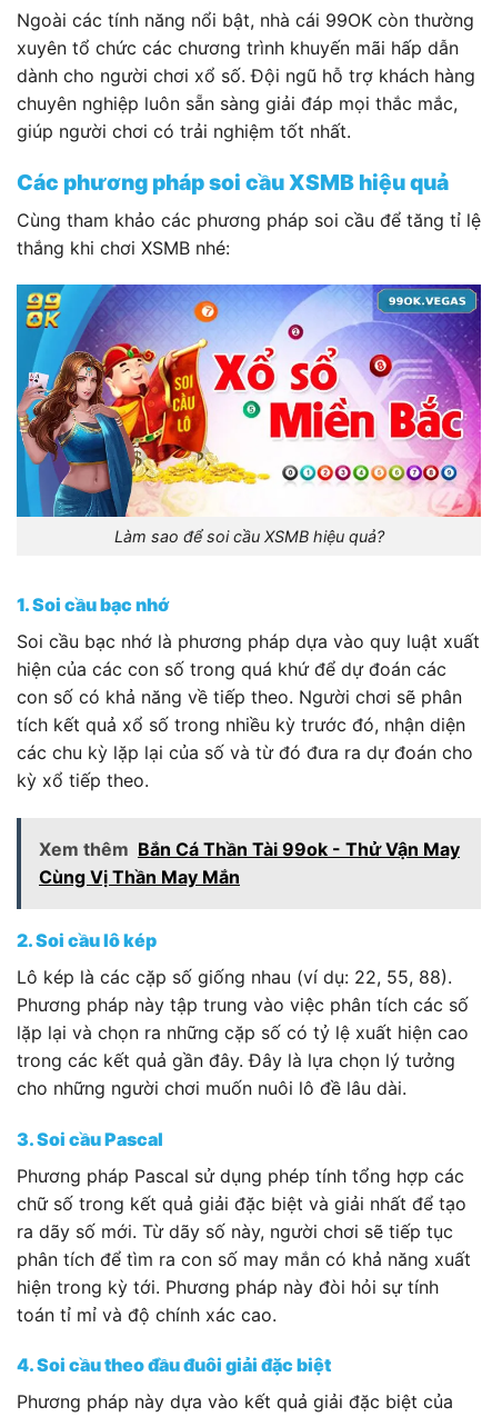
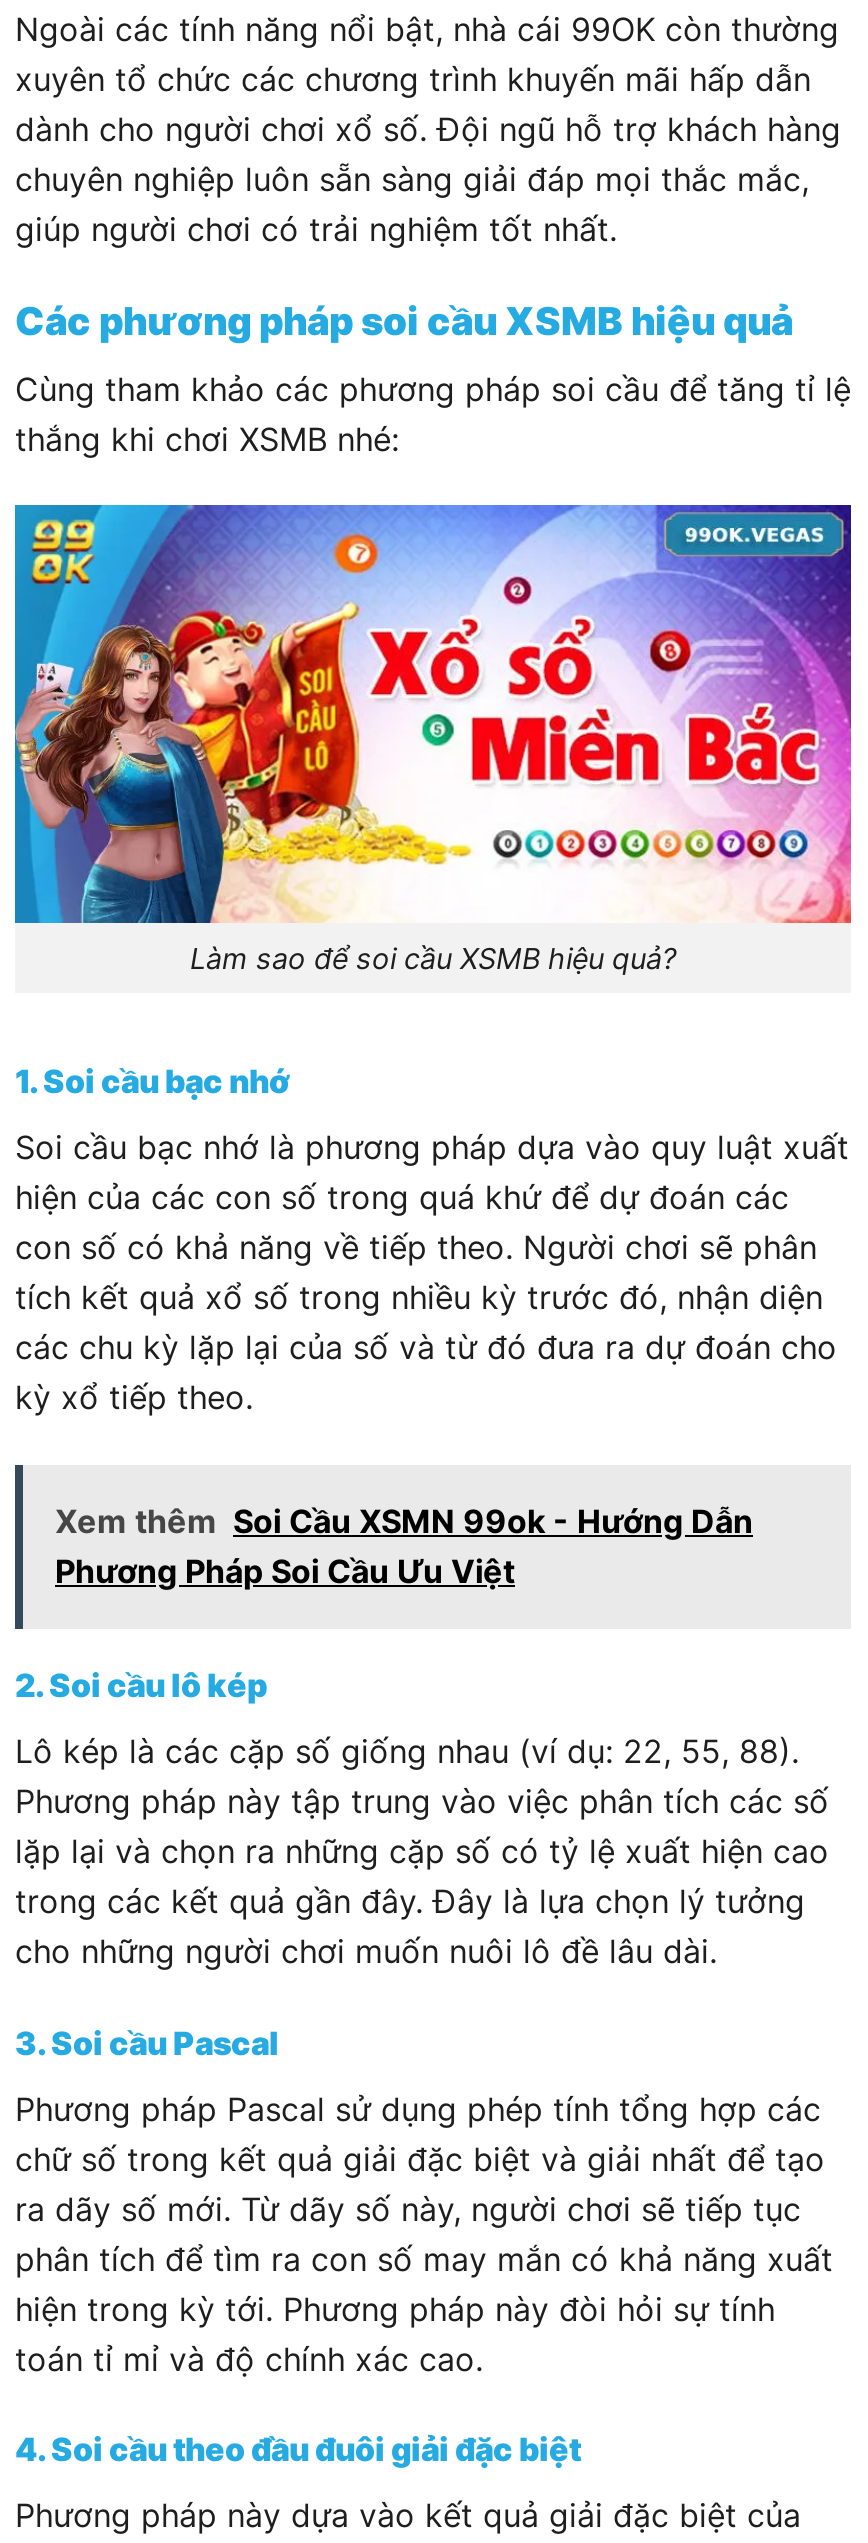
[39,838,460,888] Xem thêm Bắn Cá Thần Tài 99ok - Thử Vận May | Cùng Vị Thần May Mắn -> [55,1501,753,1591] Xem thêm Soi Cầu XSMN 99ok - Hướng Dẫn | Phương Pháp Soi Cầu Ưu Việt

